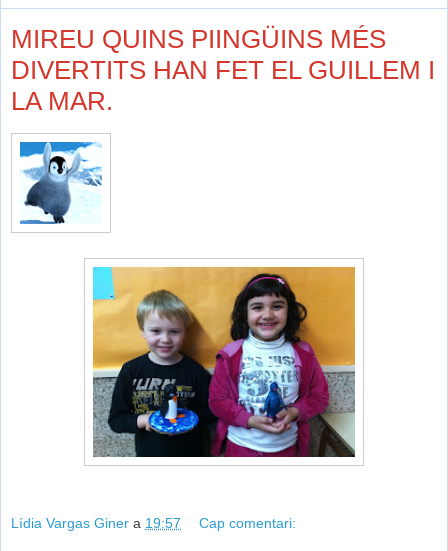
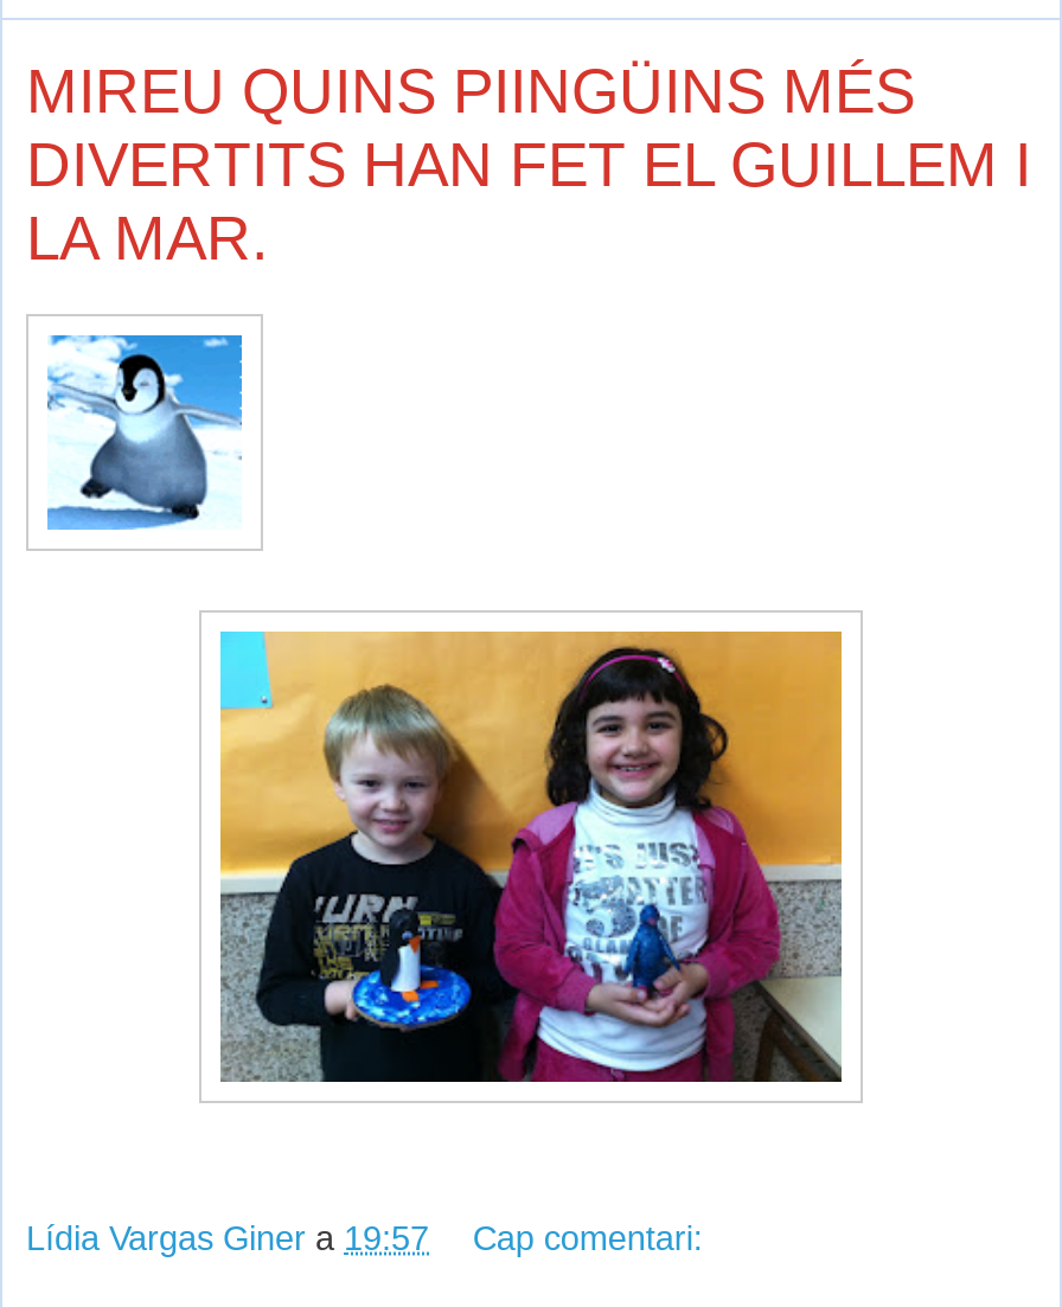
[19,142,102,224] [image] -> [45,333,244,530] [image]

